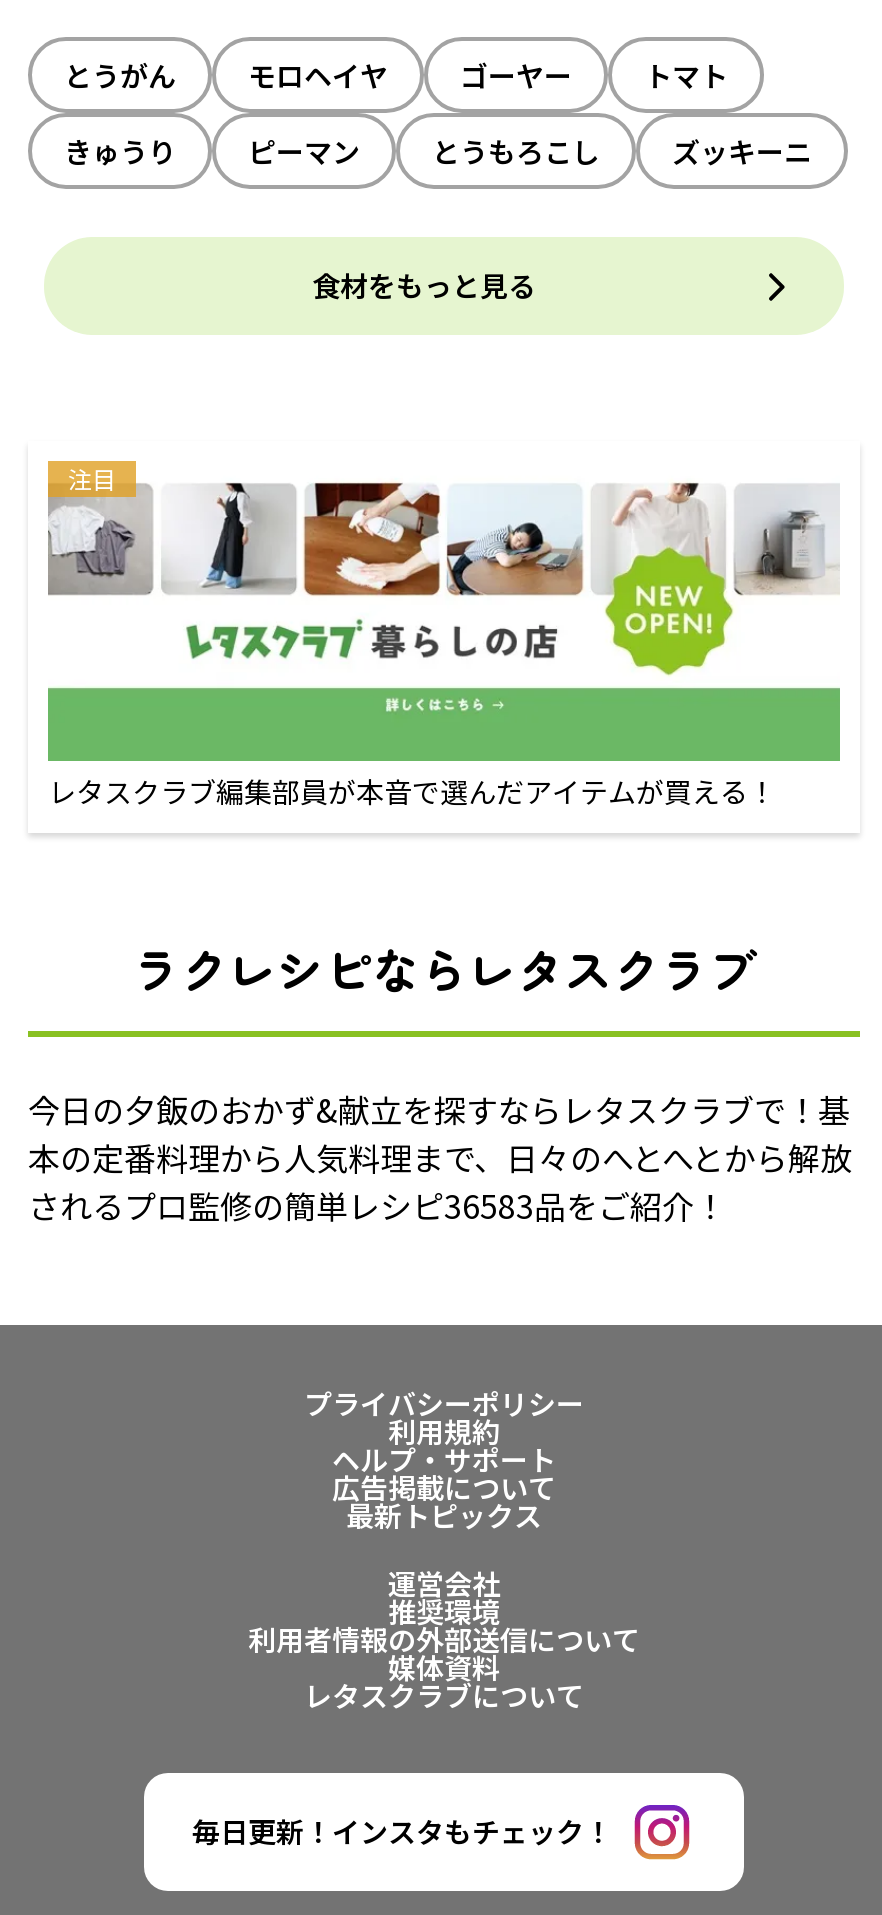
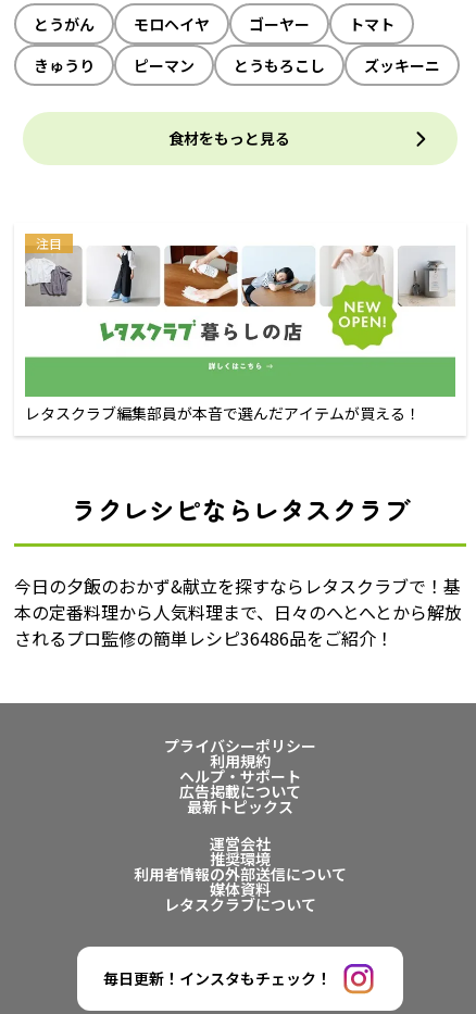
[28,1181,726,1229] されるプロ監修の簡単レシピ36583品をご紹介！ -> [14,625,393,651] されるプロ監修の簡単レシピ36486品をご紹介！

